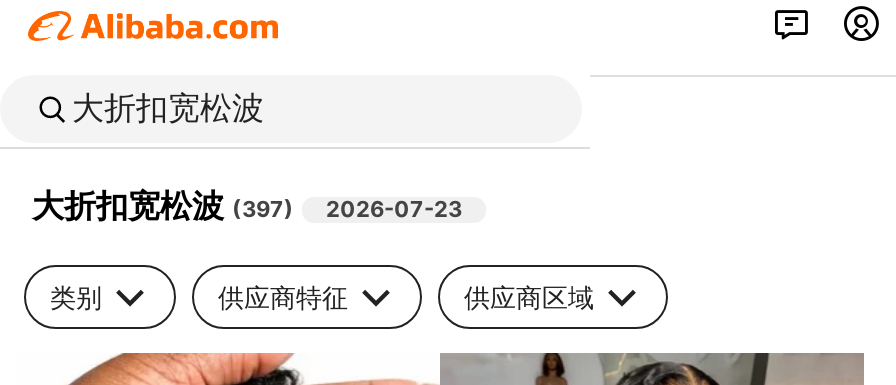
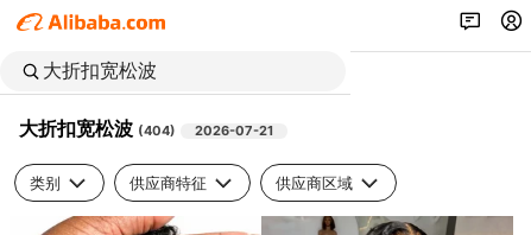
[32,185,294,225] 大折扣宽松波 (397) -> [19,116,176,140] 大折扣宽松波 (404)
[326,195,462,223] 2026-07-23 -> [195,122,273,139] 2026-07-21

